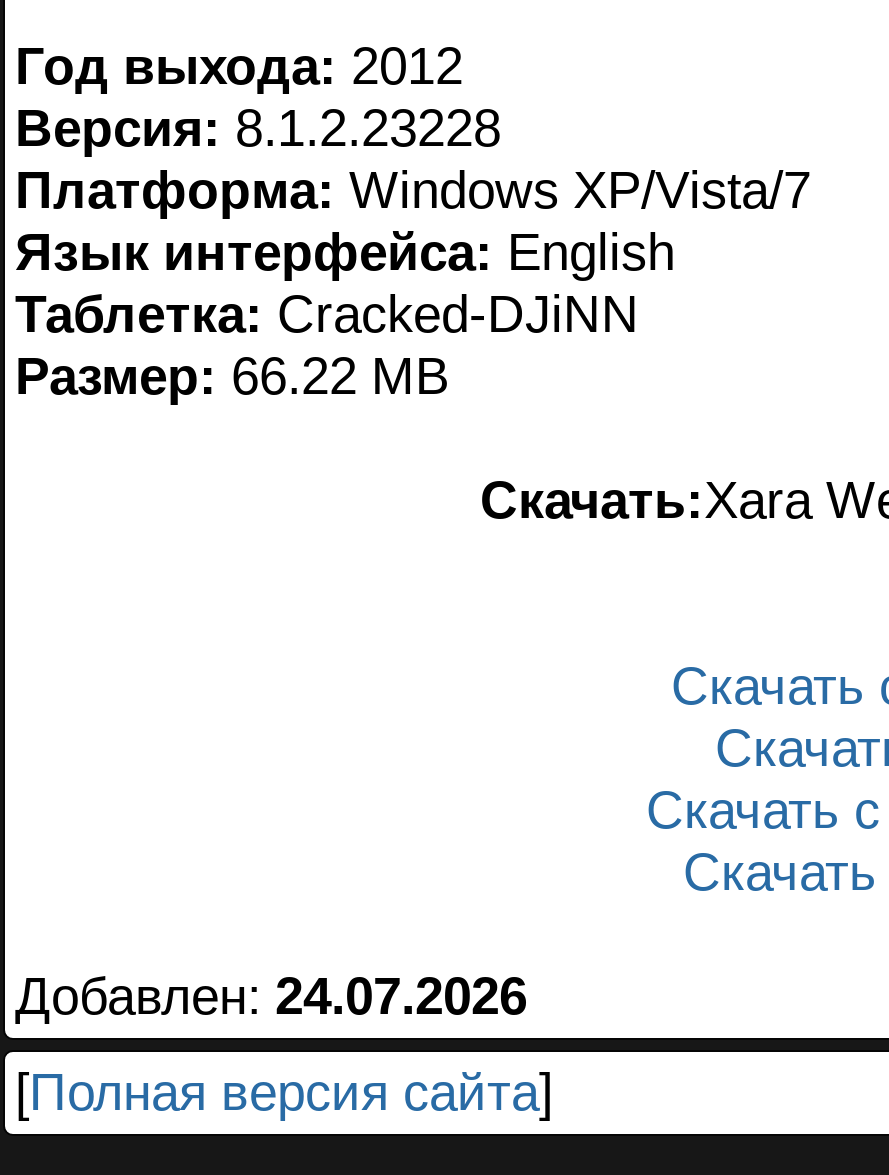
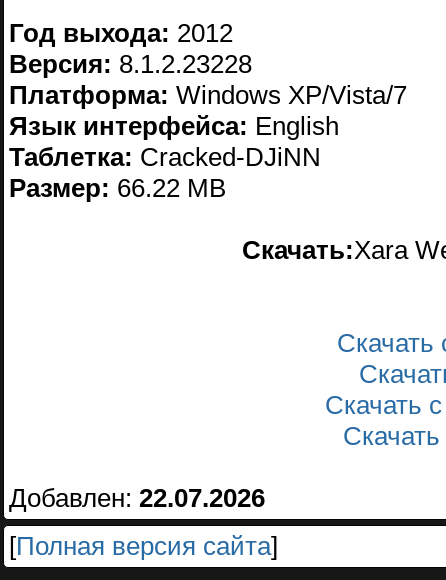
[15,966,527,1026] Добавлен: 24.07.2026 -> [9,483,265,513] Добавлен: 22.07.2026

